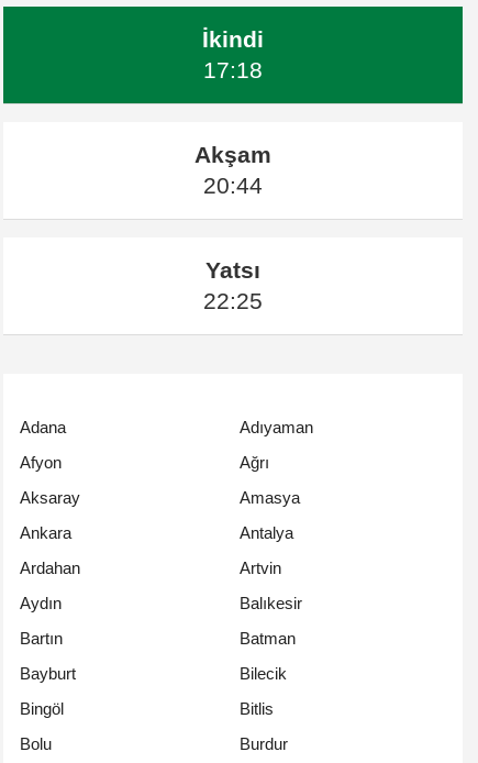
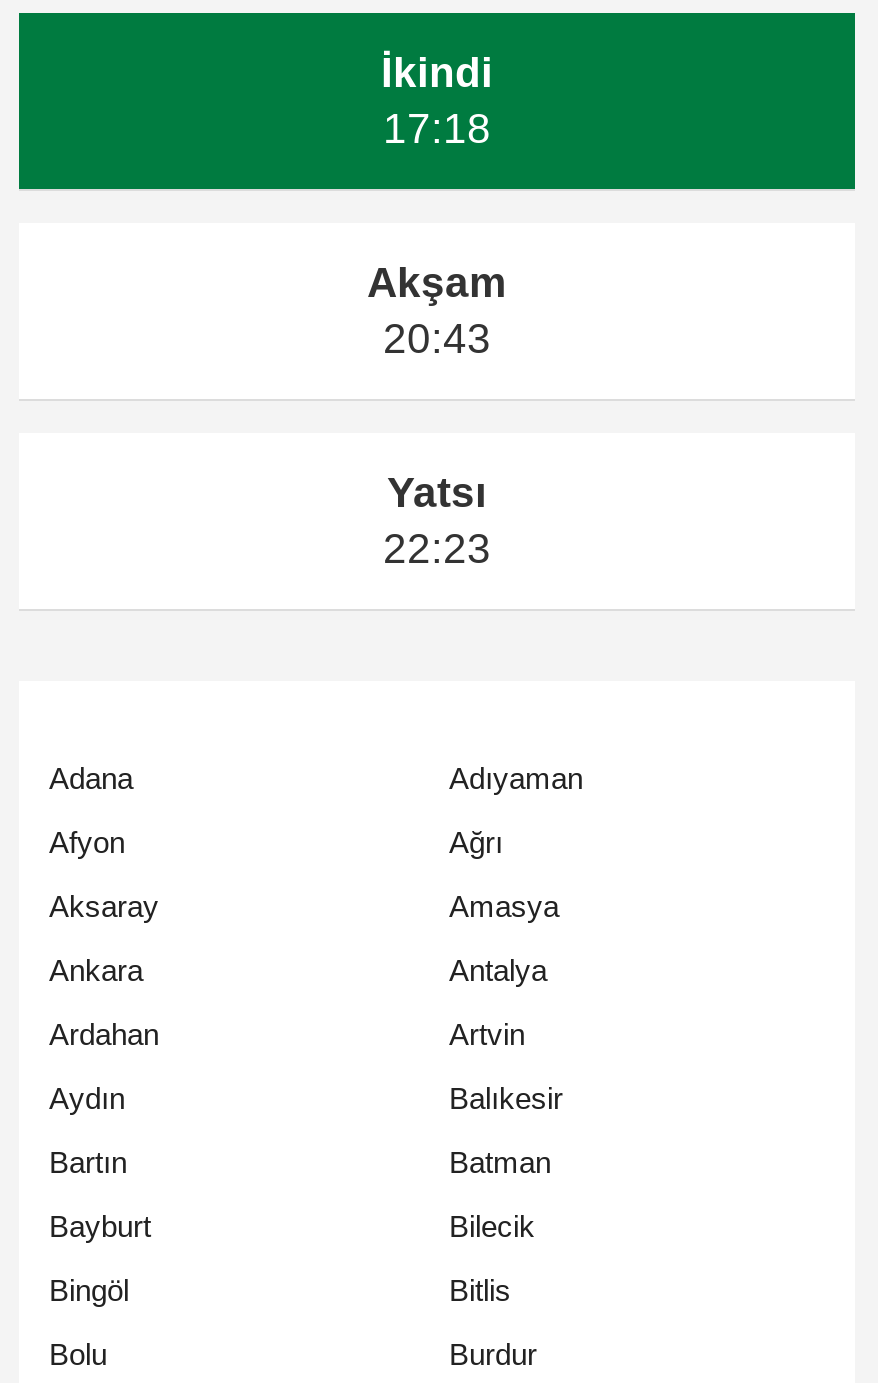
[203,173,263,198] 20:44 -> [383,316,491,362] 20:43
[203,288,263,314] 22:25 -> [383,526,491,572] 22:23

